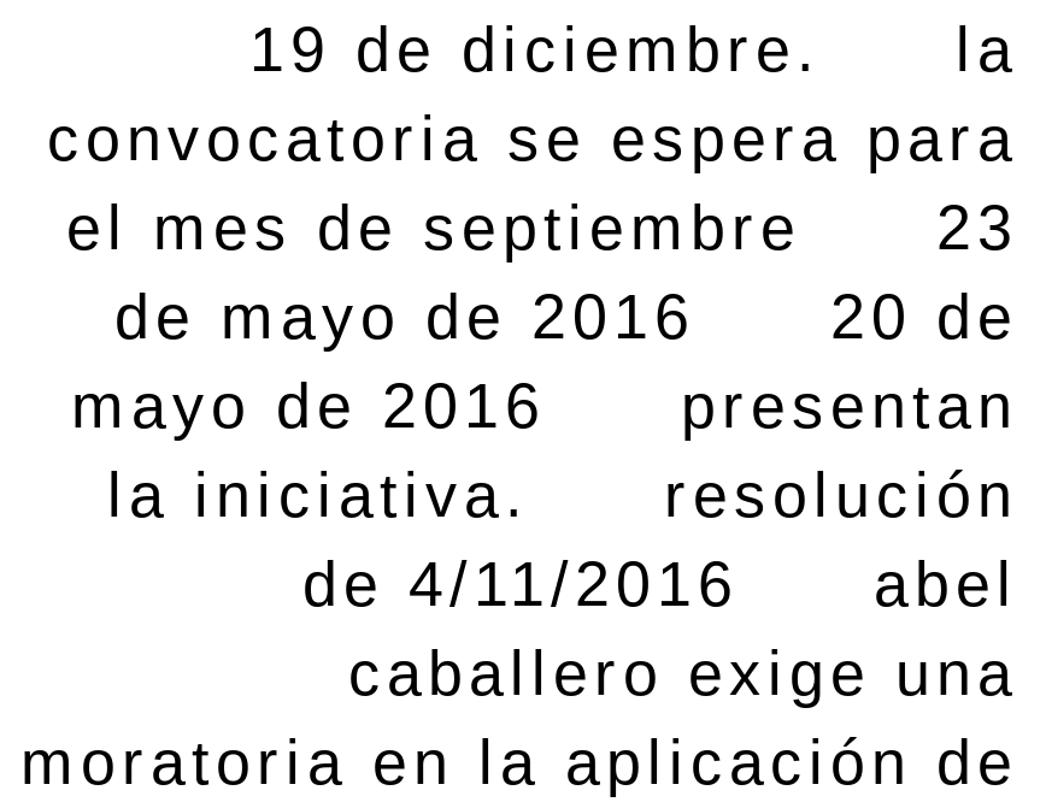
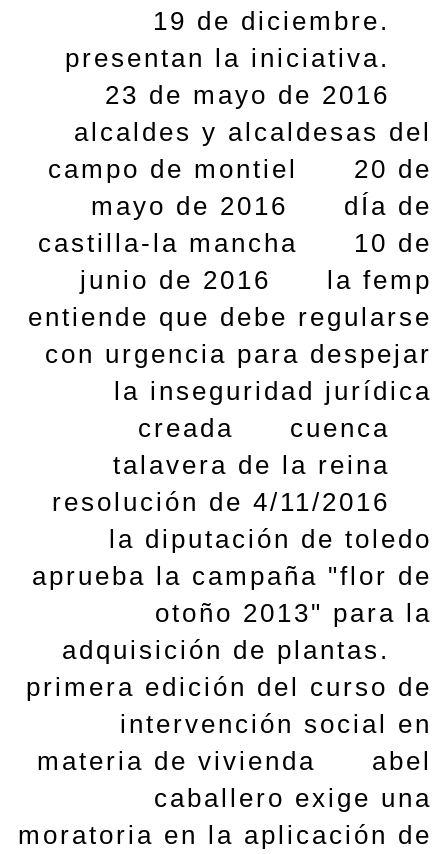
[47,13,1018,353] la | convocatoria se espera para | el mes de septiembre | 23 | de mayo de 2016 -> [48,43,432,184] presentan la iniciativa. | 23 de mayo de 2016 | alcaldes y alcaldesas del | campo de montiel
[107,370,1018,620] presentan | la iniciativa. | resolución | de 4/11/2016 -> [26,191,432,776] dÍa de | castilla-la mancha | 10 de | junio de 2016 | la femp | entiende que debe regularse | con urgencia para despejar | la inseguridad jurídica | creada | cuenca | talavera de la reina | resolución de 4/11/2016 | la diputación de toledo | aprueba la campaña "flor de | otoño 2013" para la | adquisición de plantas. | primera edición del curso de | intervención social en | materia de vivienda

